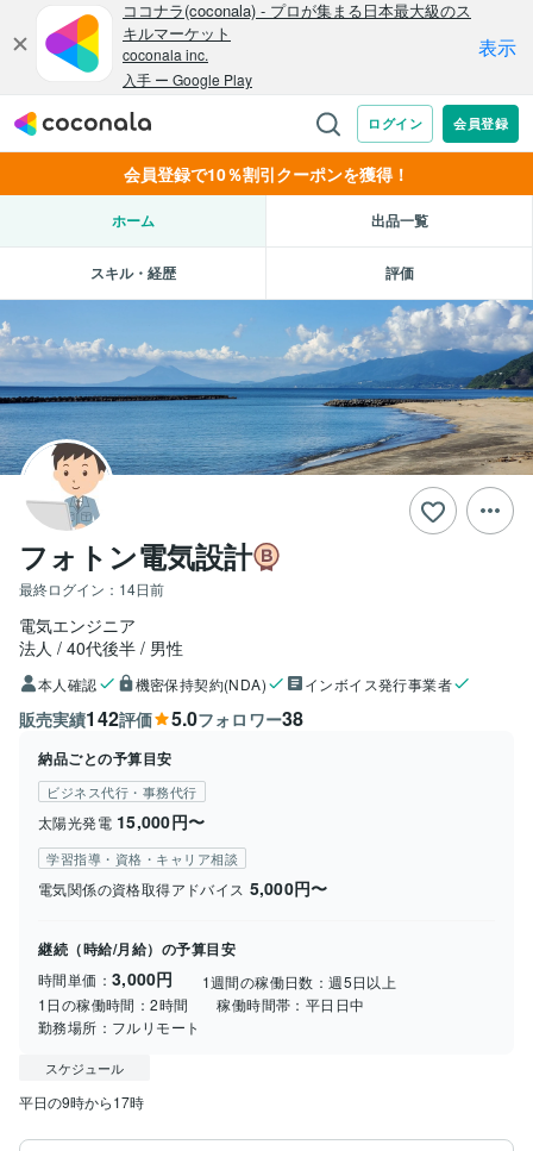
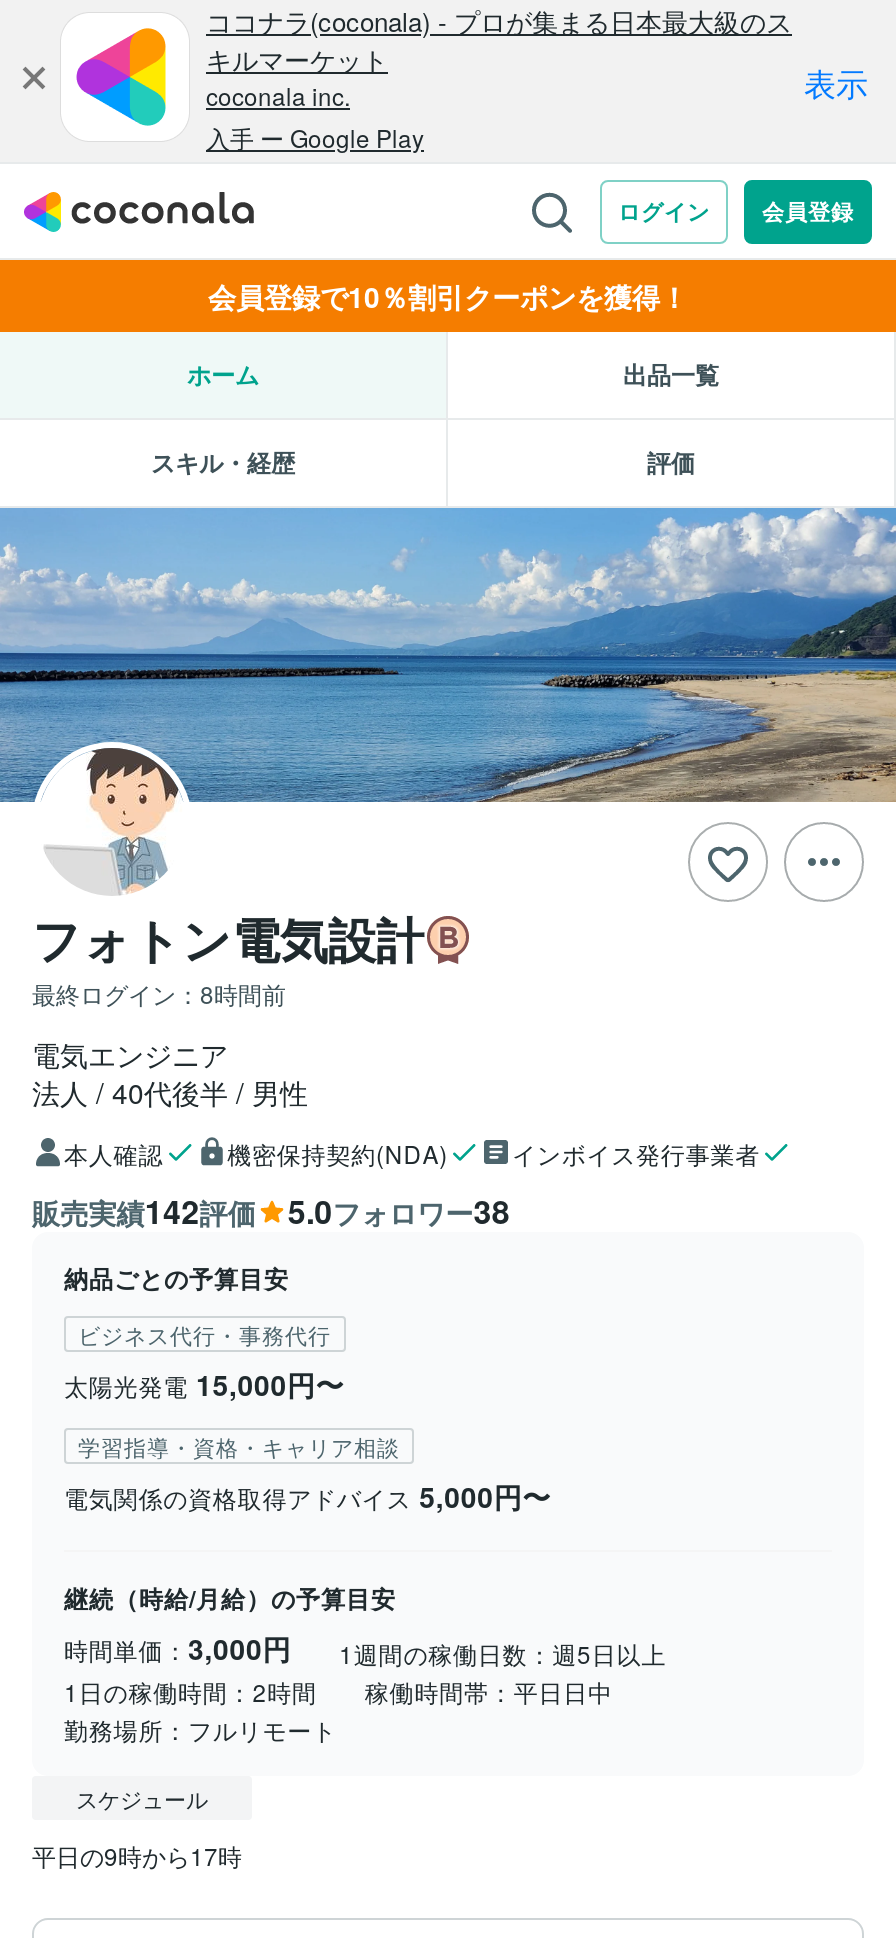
[19,578,164,599] 最終ログイン：14日前 -> [32,976,286,1010] 最終ログイン：8時間前

